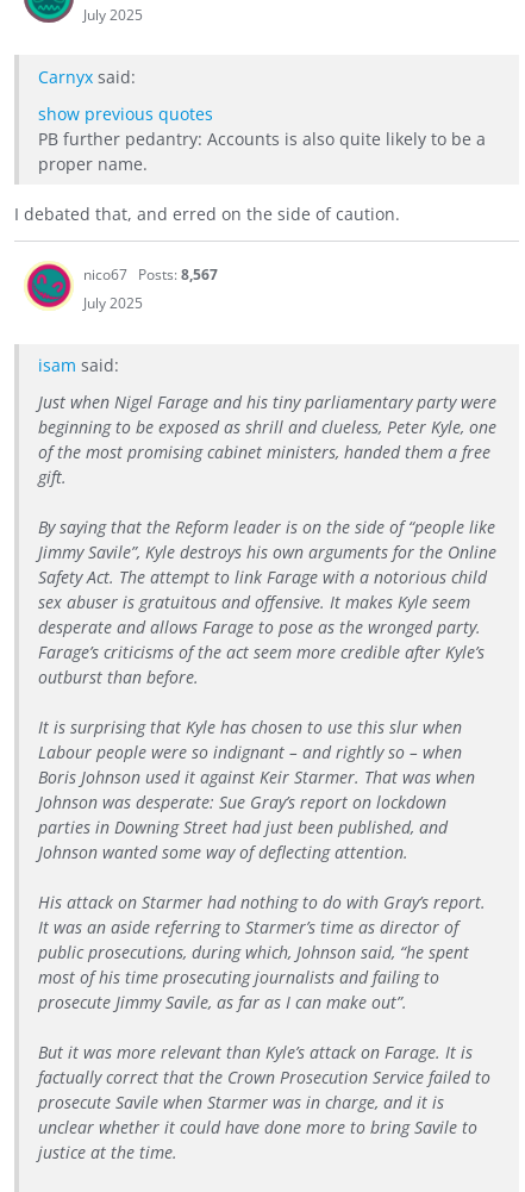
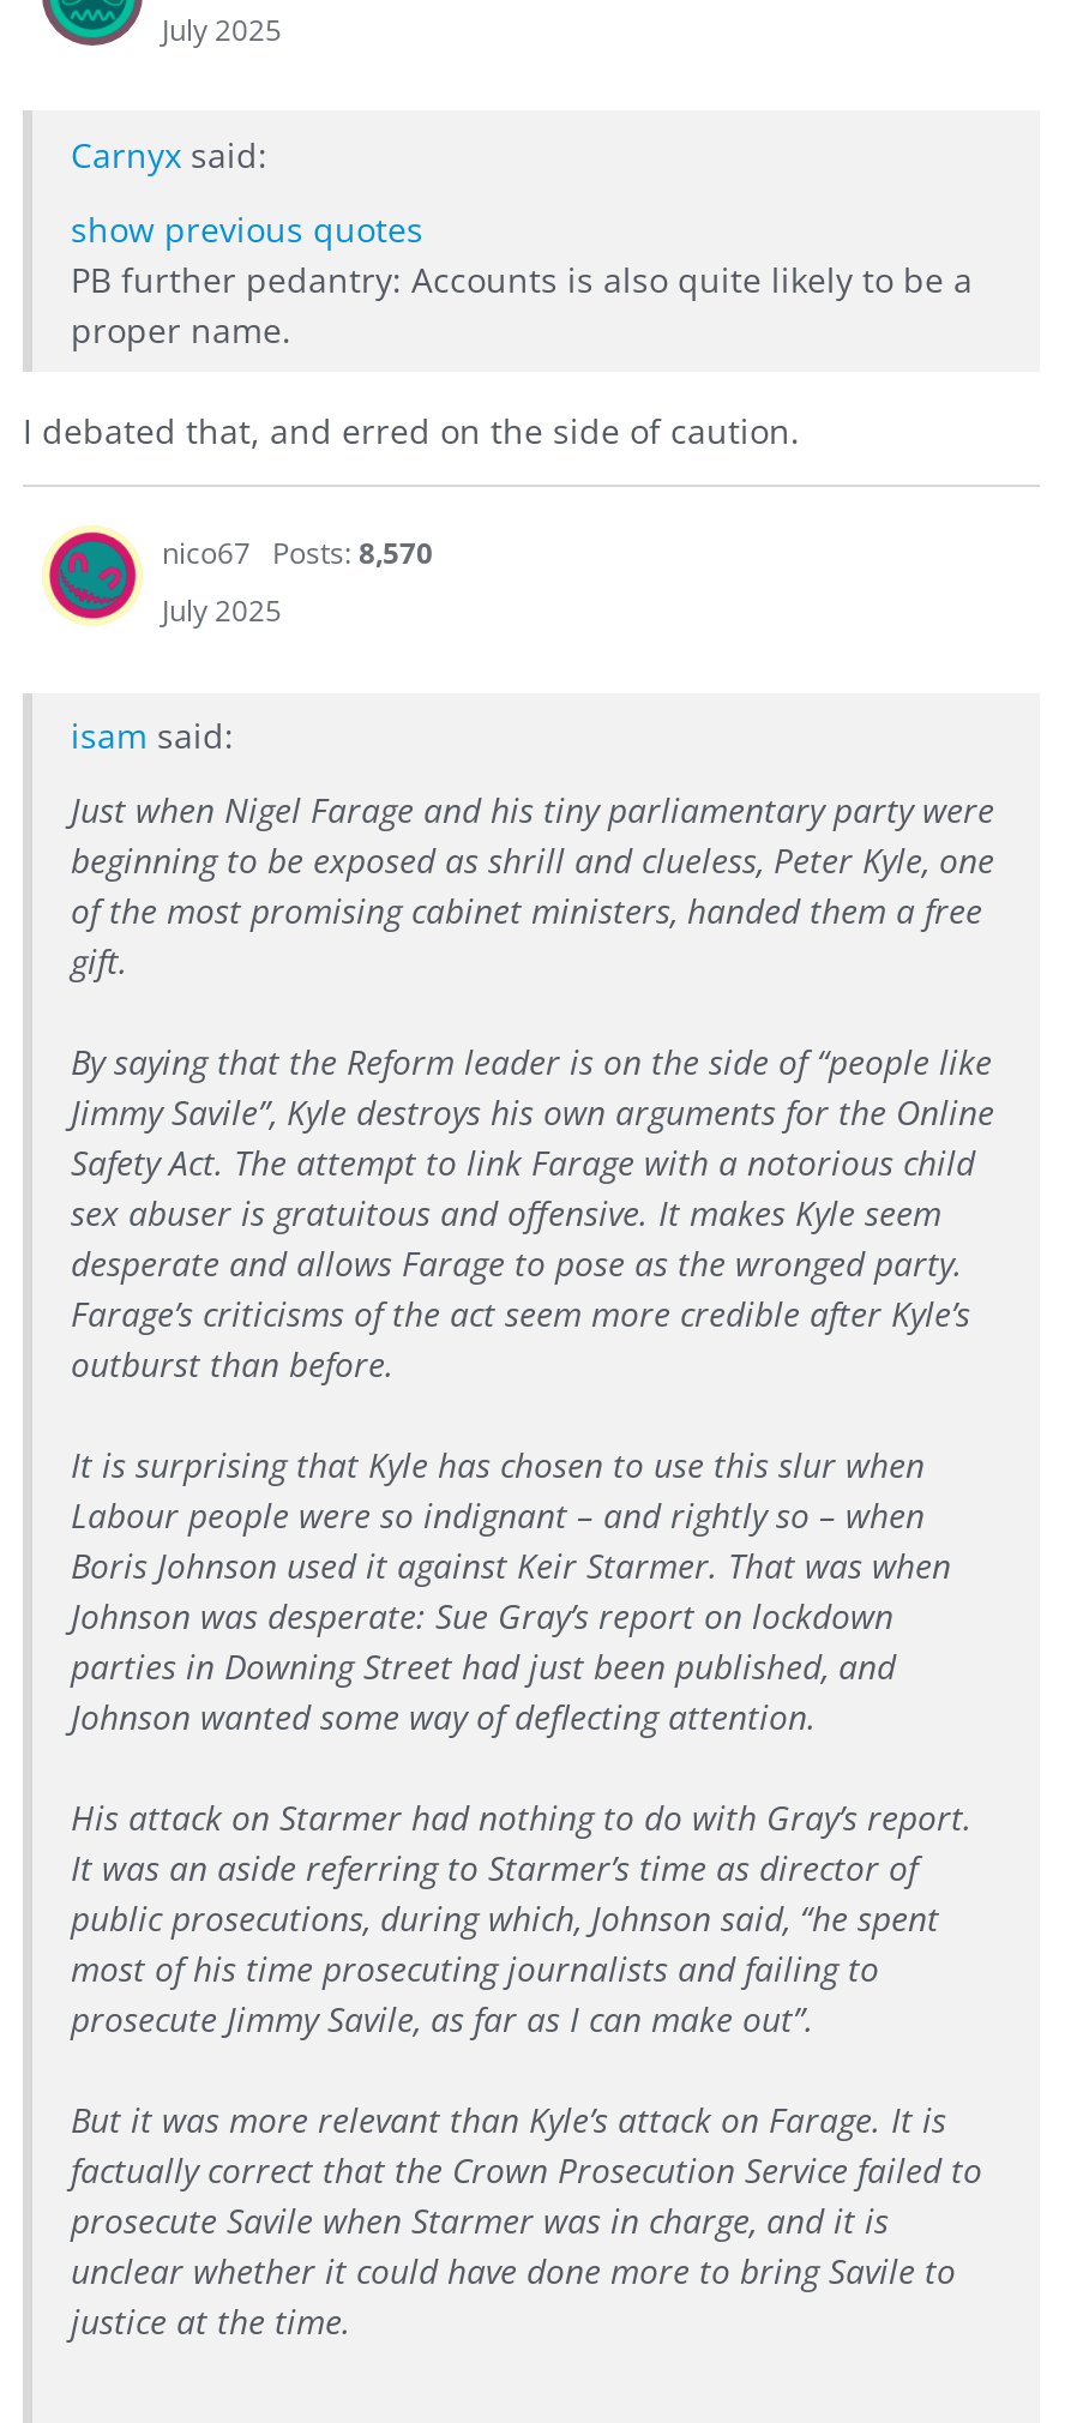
[83,265,218,285] nico67 Posts: 8,567 -> [162,534,433,574] nico67 Posts: 8,570

